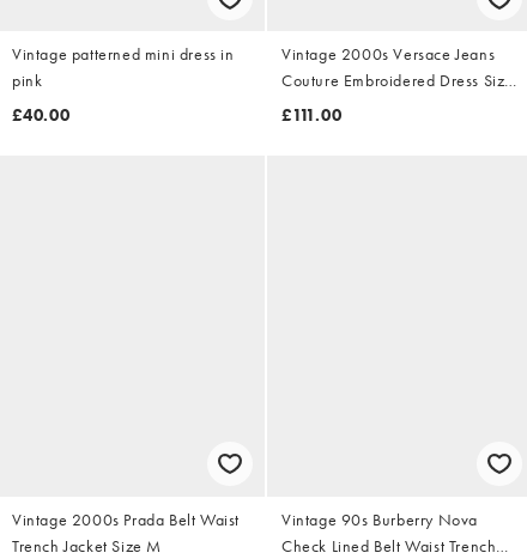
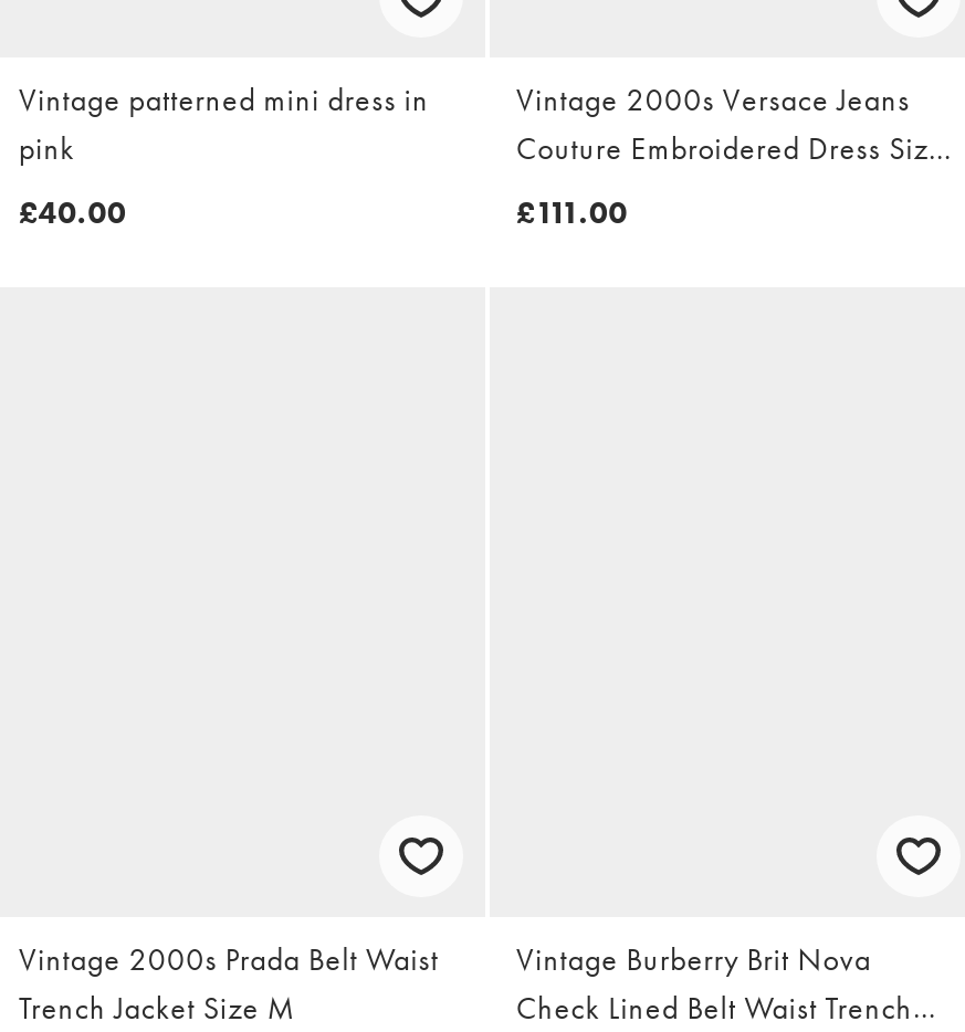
[281,508,478,530] Vintage 90s Burberry Nova -> [516,939,871,978] Vintage Burberry Brit Nova

